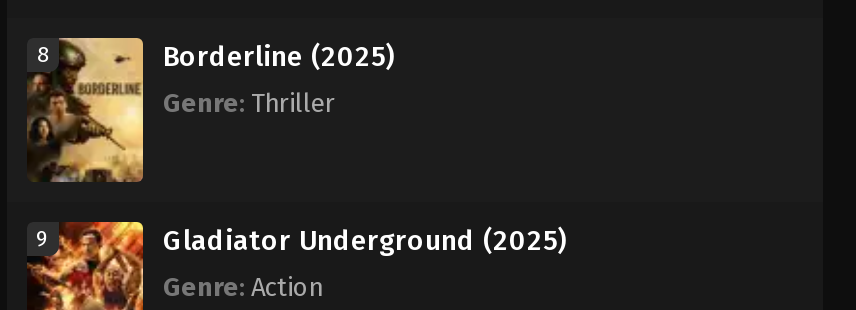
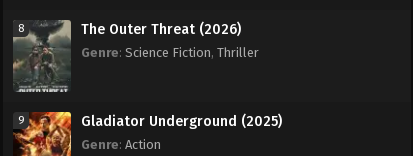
[27,36,393,182] [image] | Borderline (2025) | Genre: Thriller -> [12,19,259,93] [image] | The Outer Threat (2026) | Genre: Science Fiction, Thriller

